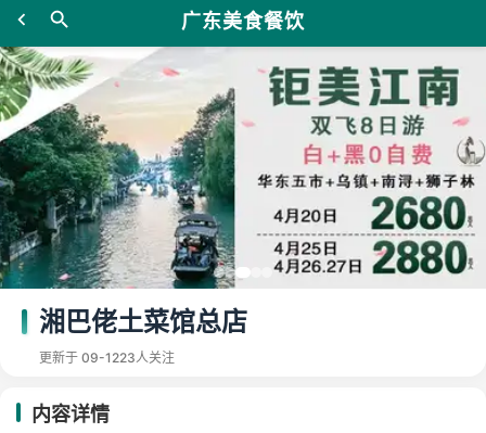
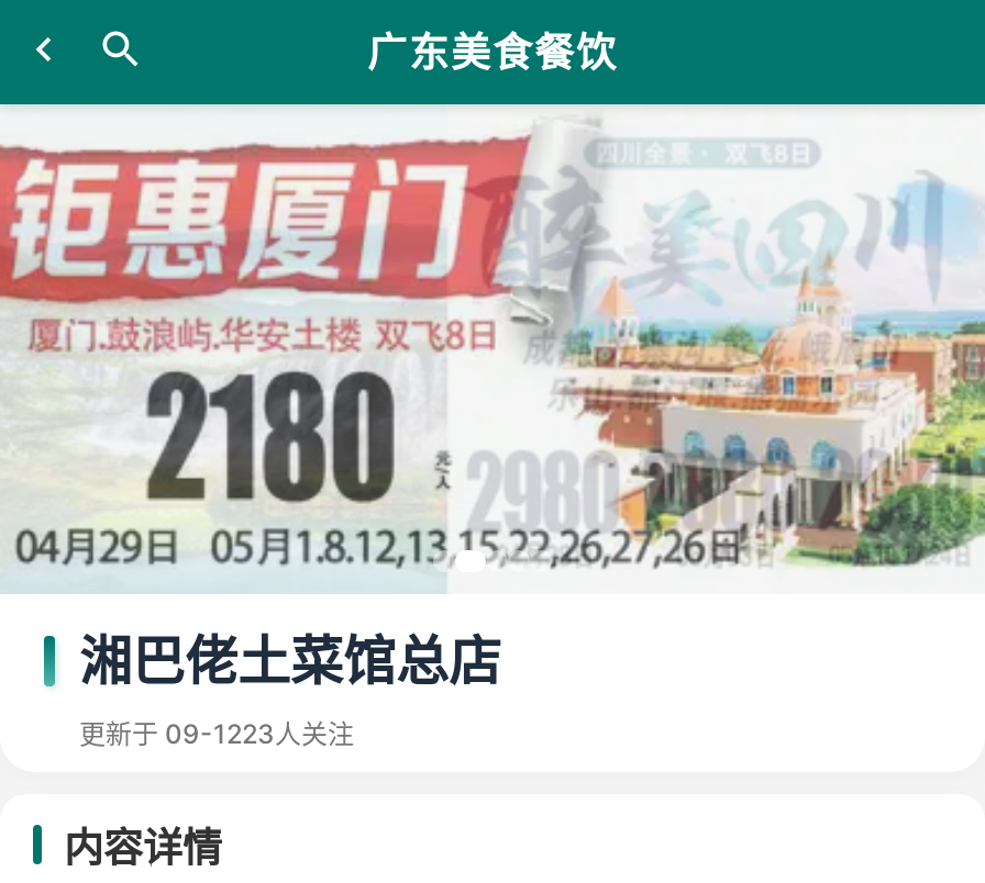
[3,47,483,290] [image] -> [7,102,978,594] [image]

